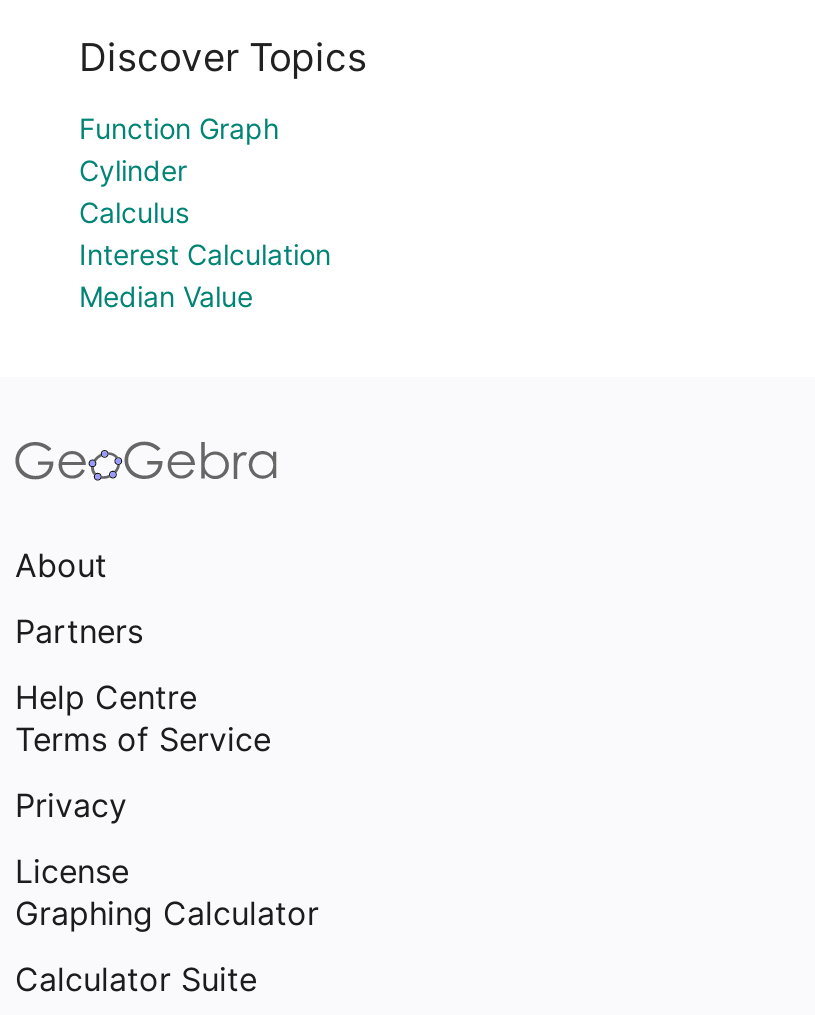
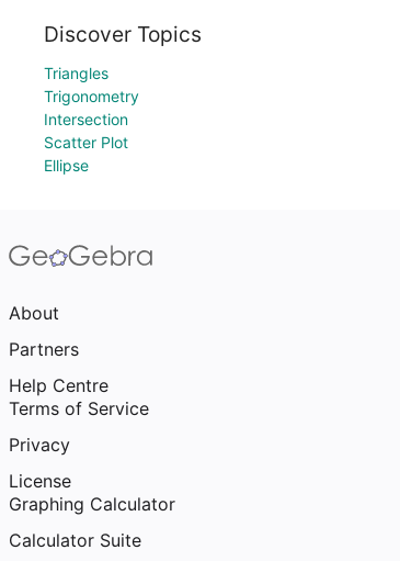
[79,111,331,313] Function Graph | Cylinder | Calculus | Interest Calculation | Median Value -> [44,64,139,175] Triangles | Trigonometry | Intersection | Scatter Plot | Ellipse

